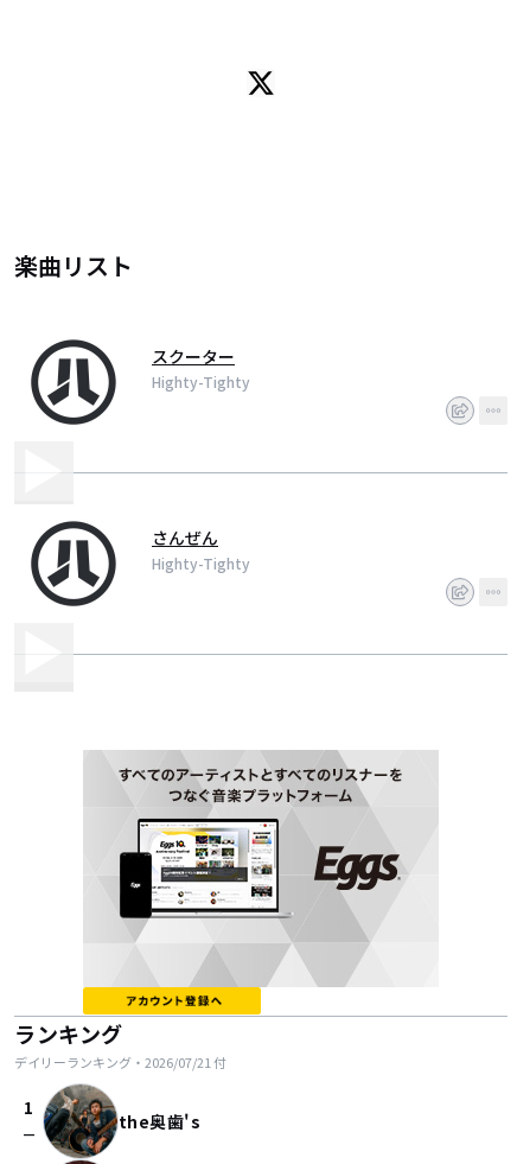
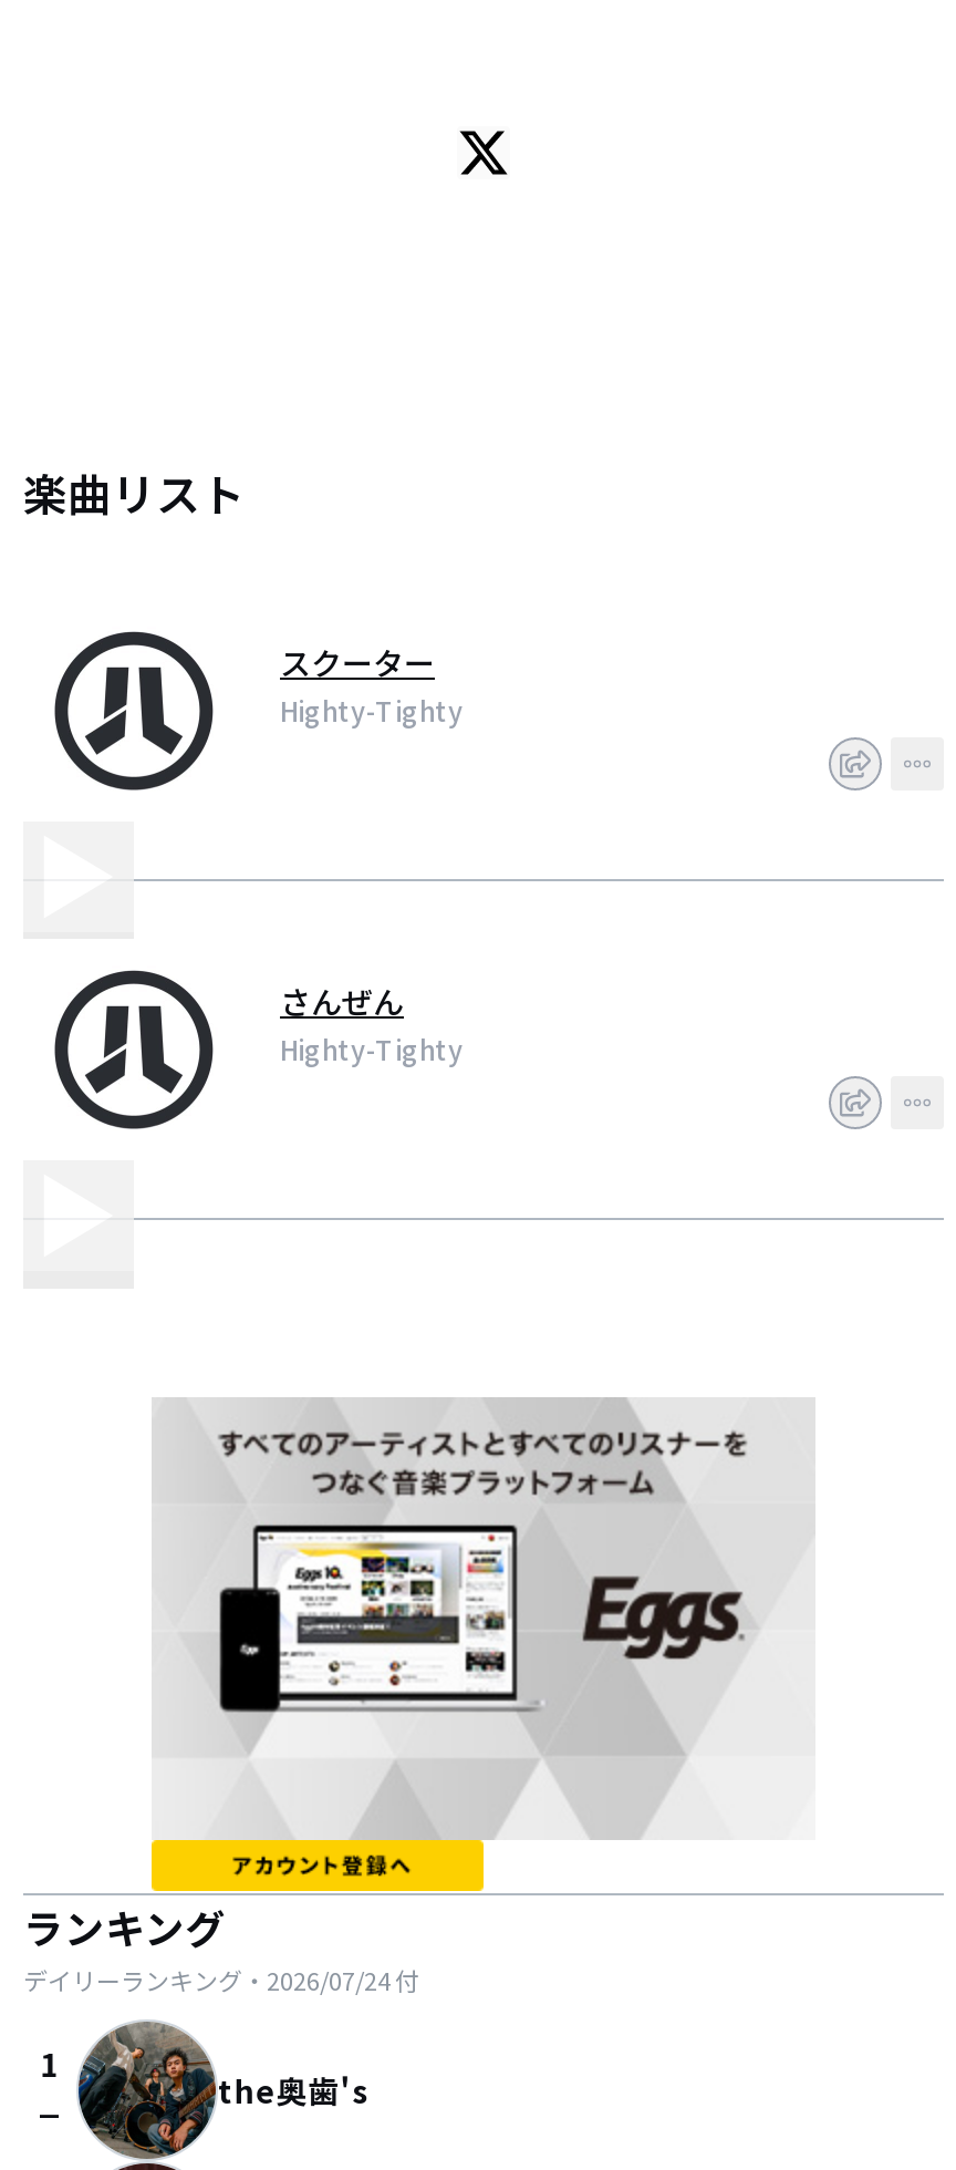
[14,1052,226,1071] デイリーランキング・2026/07/21付 -> [23,1962,419,1997] デイリーランキング・2026/07/24付

